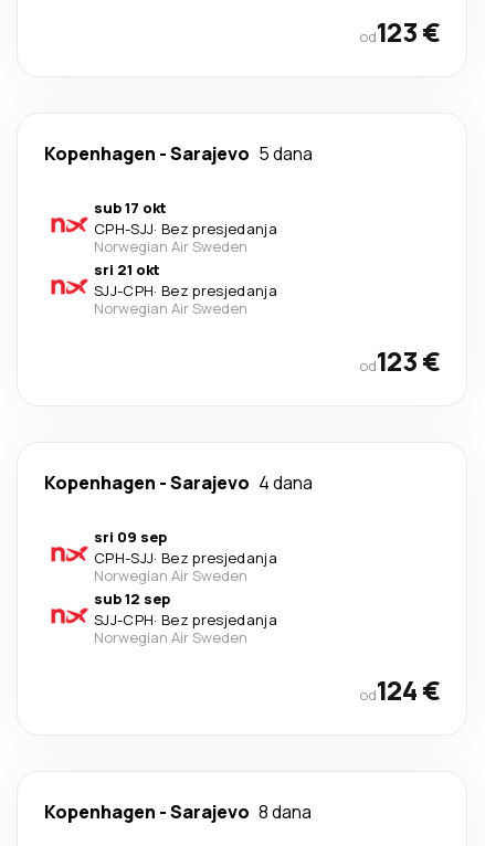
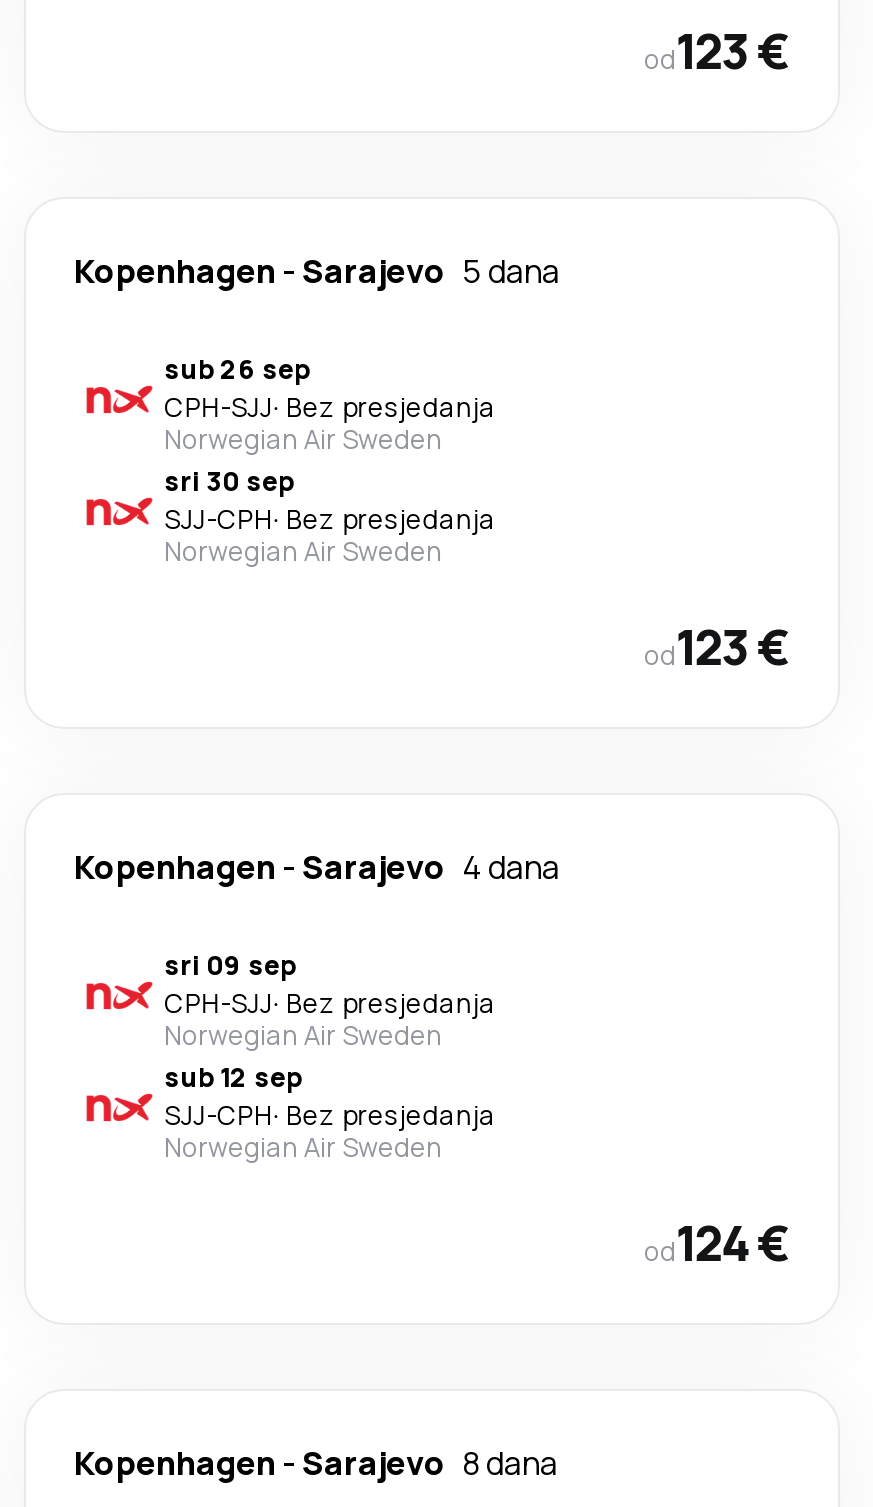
[94,198,167,218] sub 17 okt -> [164,351,310,387] sub 26 sep
[94,260,160,279] sri 21 okt -> [164,463,294,499] sri 30 sep

